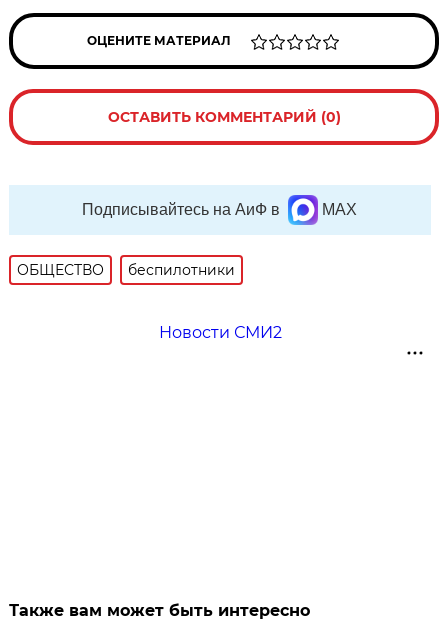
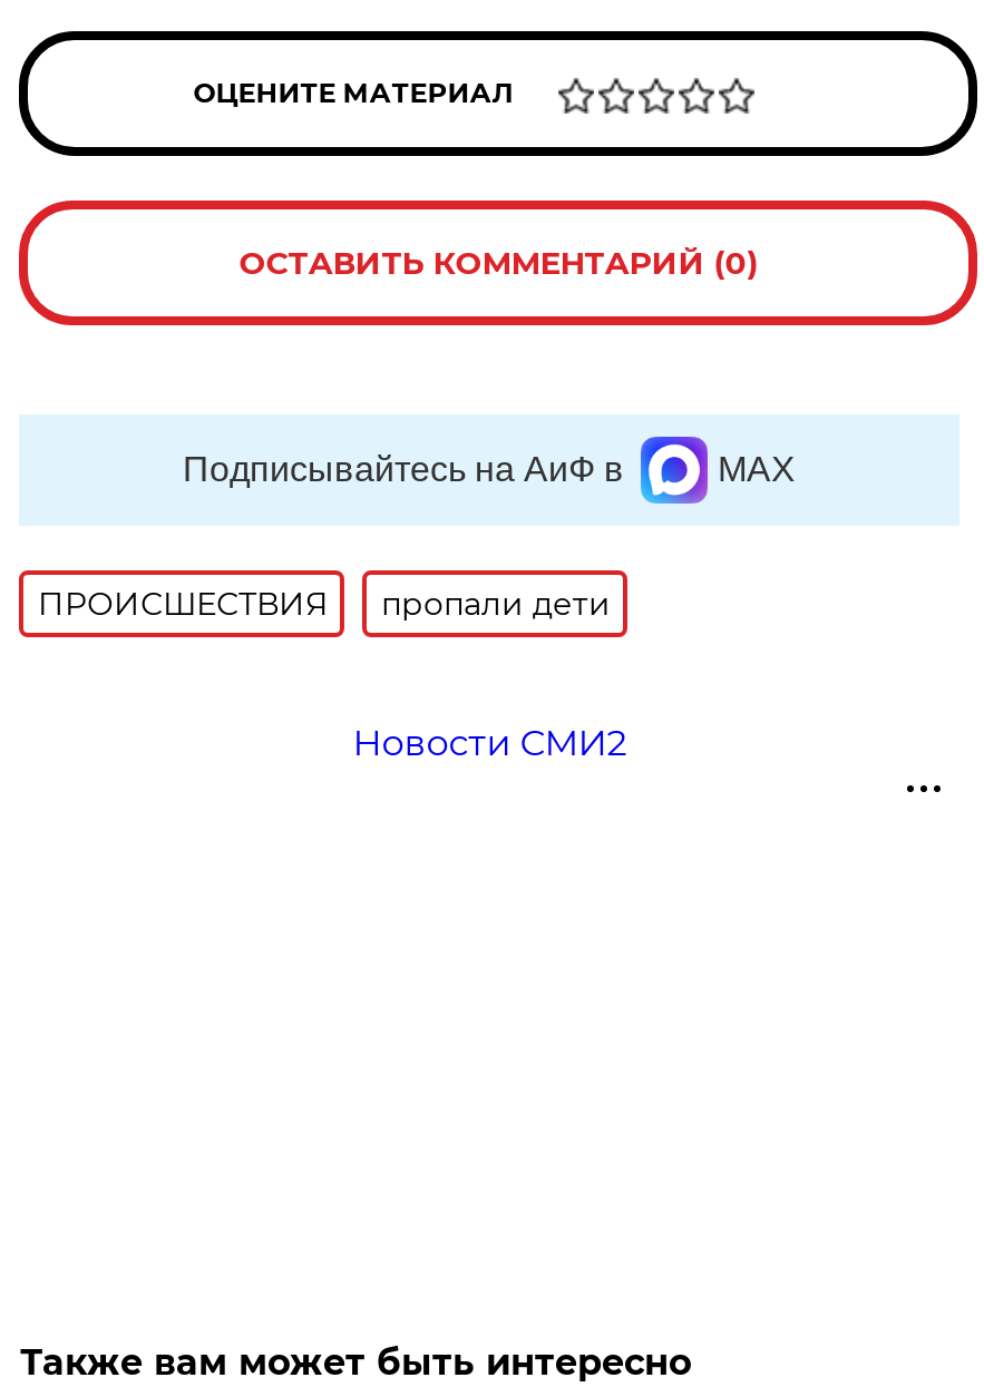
[17,261,235,279] ОБЩЕСТВО | беспилотники -> [38,584,610,624] ПРОИСШЕСТВИЯ | пропали дети

